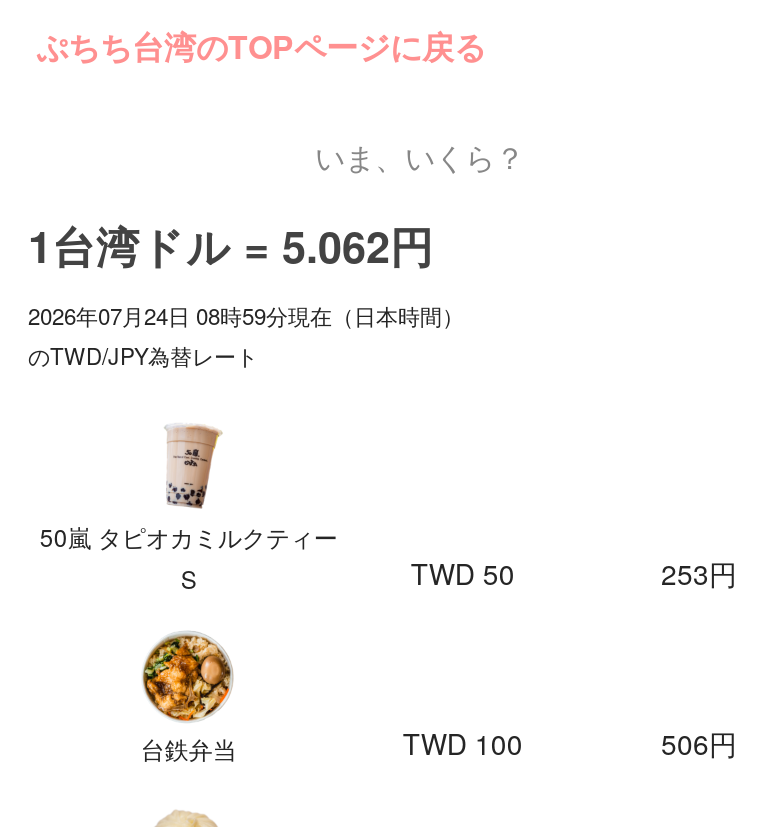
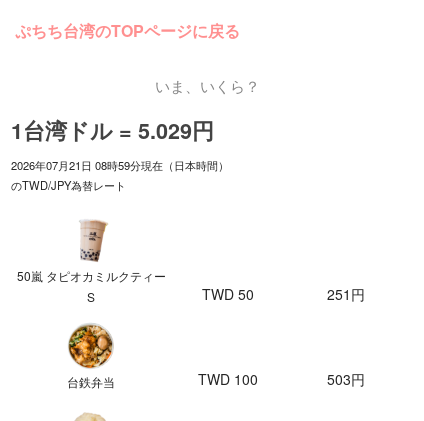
[28,214,434,276] 1台湾ドル = 5.062円 -> [11,115,214,146] 1台湾ドル = 5.029円
[28,299,464,331] 2026年07月24日 08時59分現在（日本時間） -> [11,157,229,173] 2026年07月21日 08時59分現在（日本時間）
[661,553,737,593] 253円 -> [327,284,365,304] 251円
[661,723,737,763] 506円 -> [327,369,365,389] 503円

